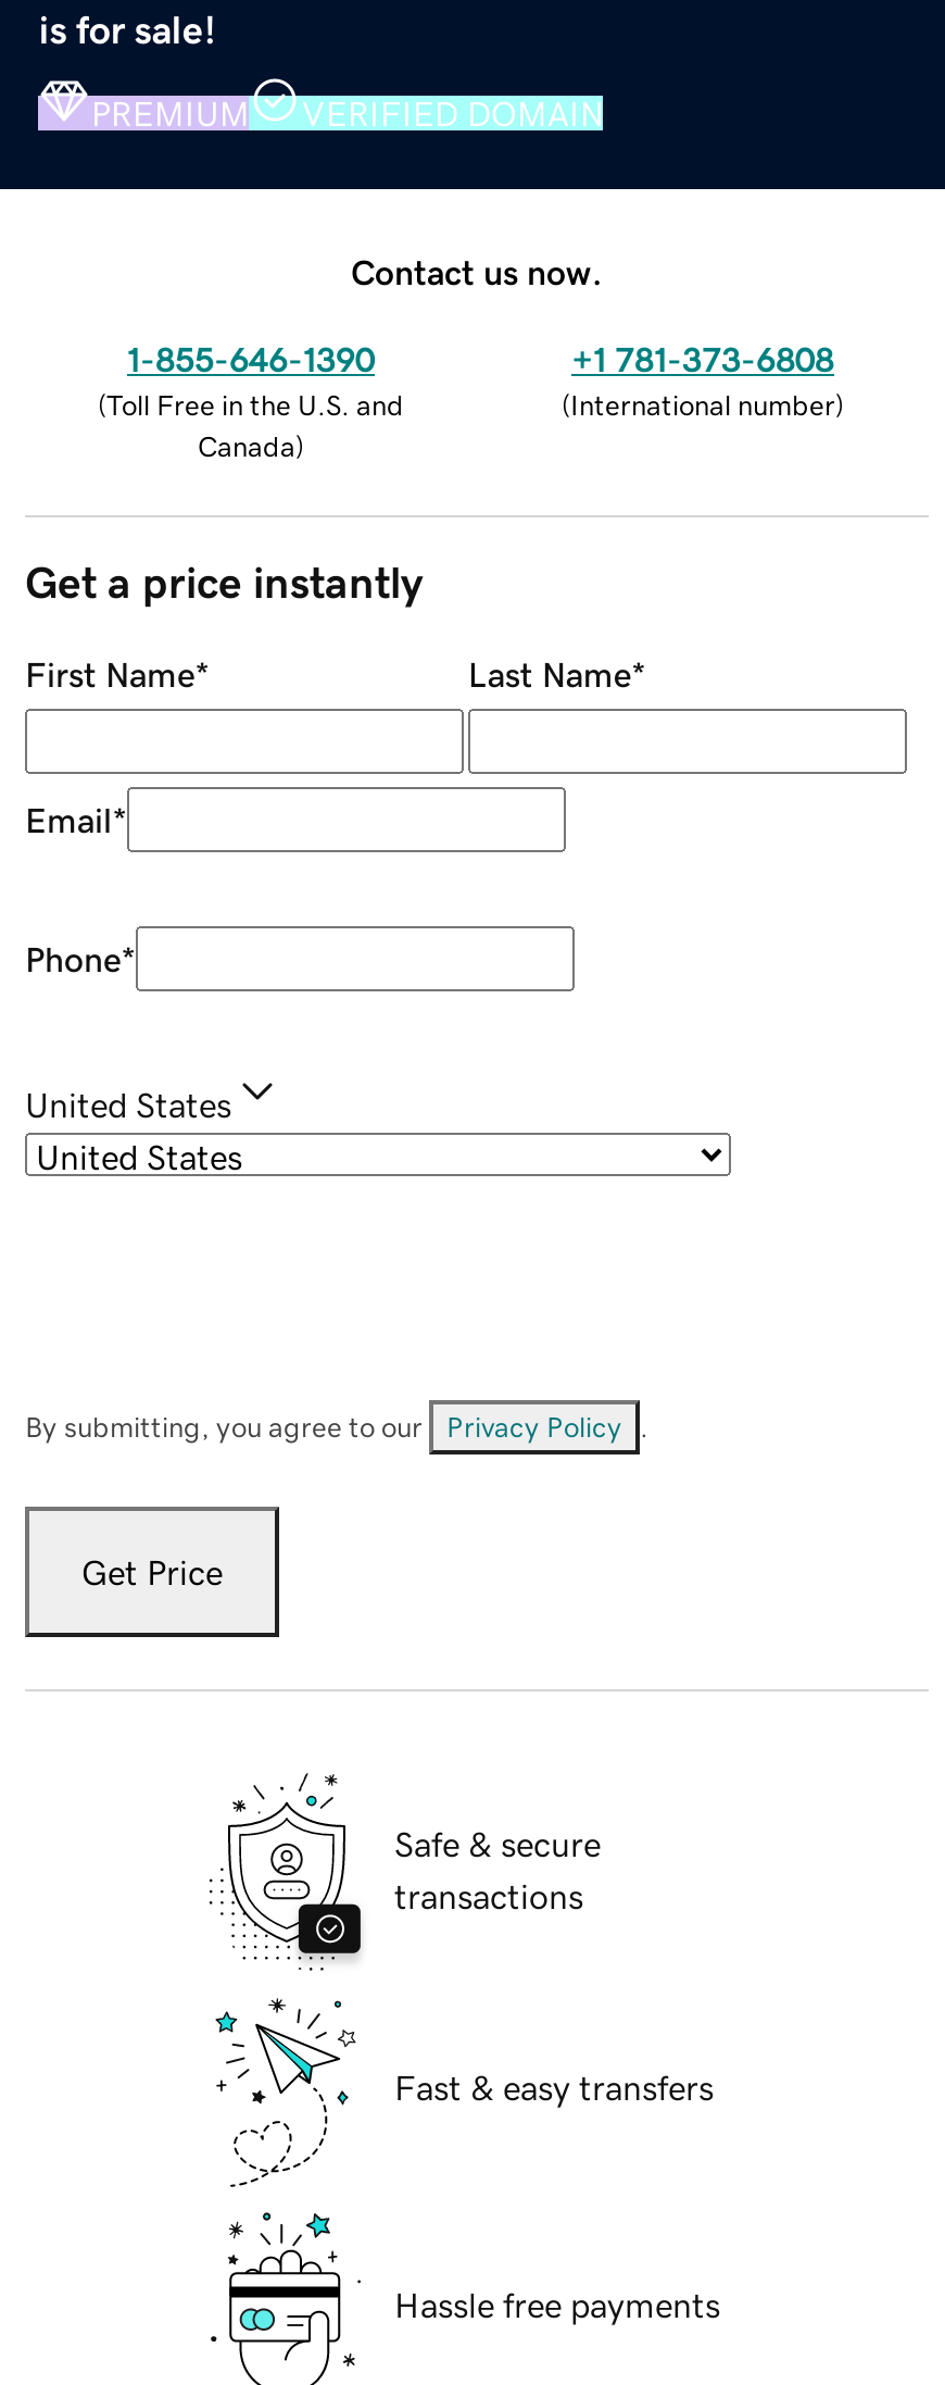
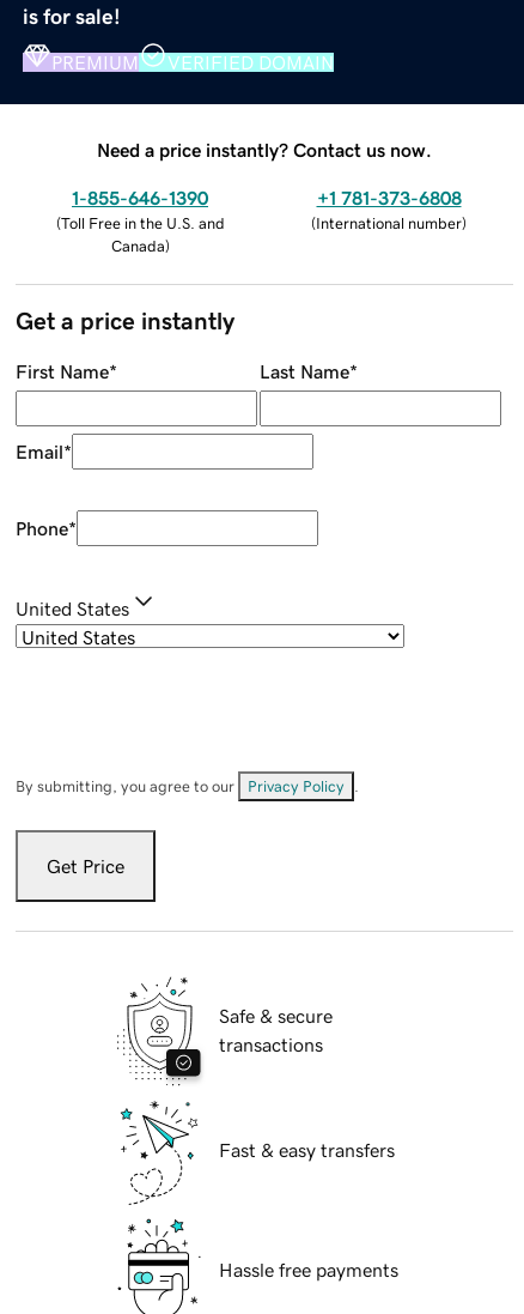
[351,254,603,288] Contact us now. -> [97,140,432,159] Need a price instantly? Contact us now.

